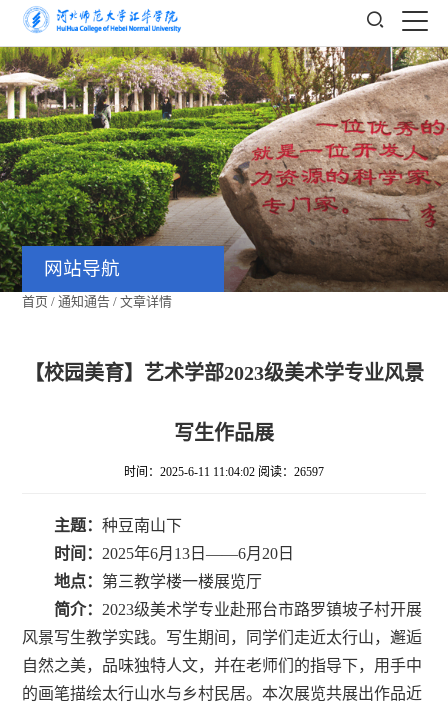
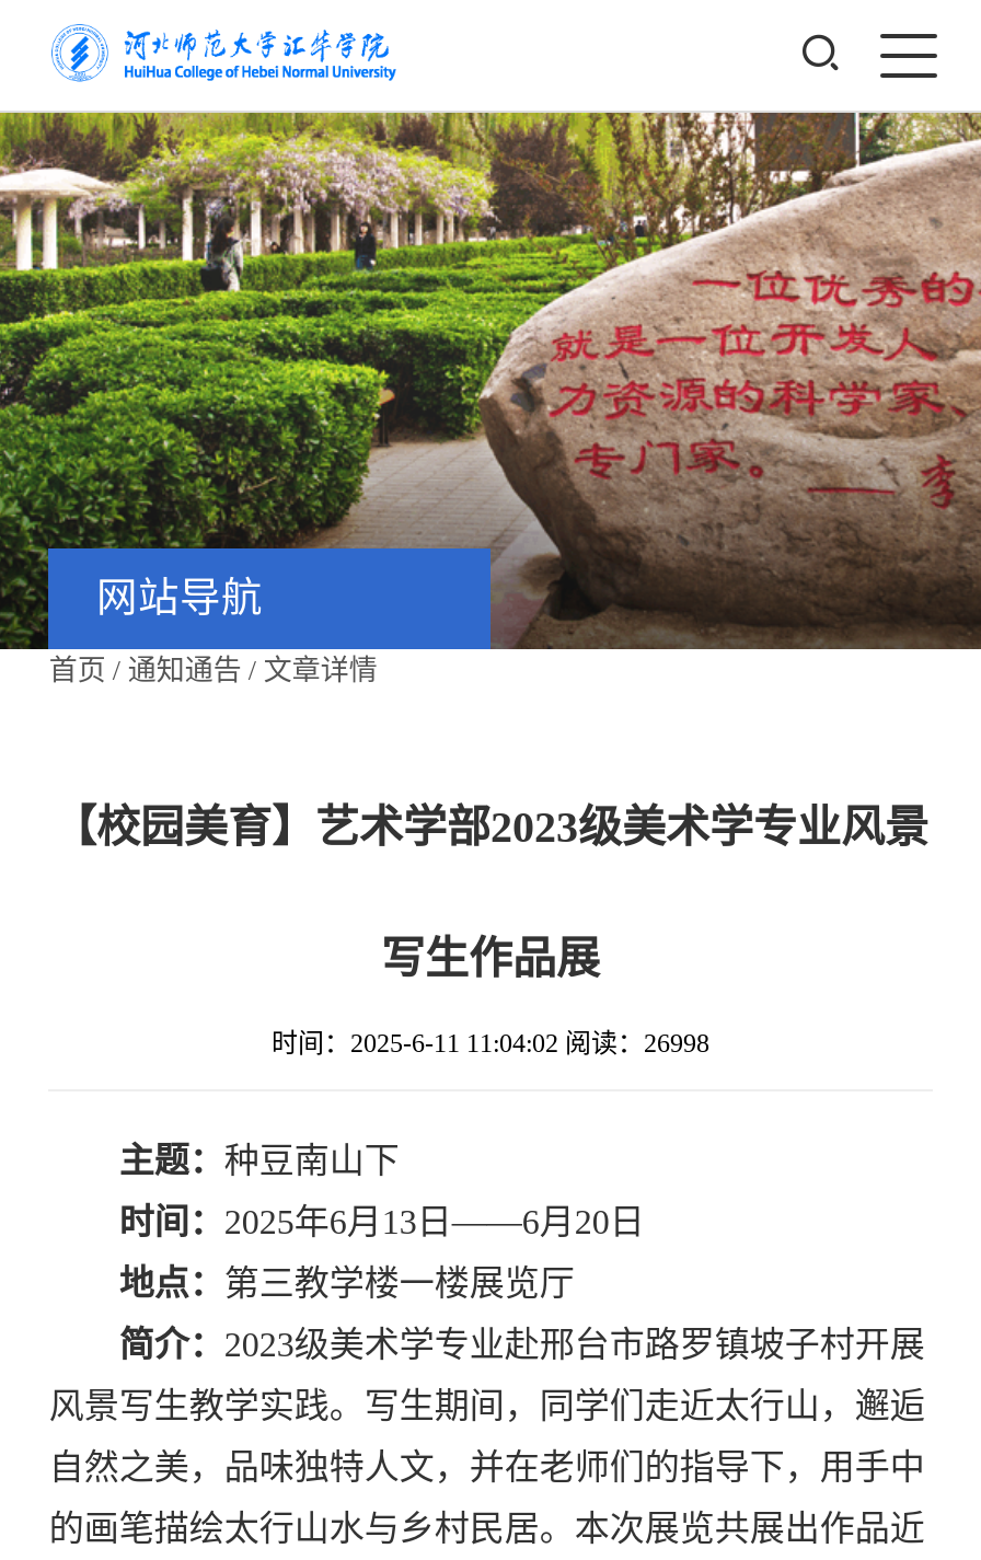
[124,465,324,479] 时间：2025-6-11 11:04:02 阅读：26597 -> [272,1029,709,1059] 时间：2025-6-11 11:04:02 阅读：26998

